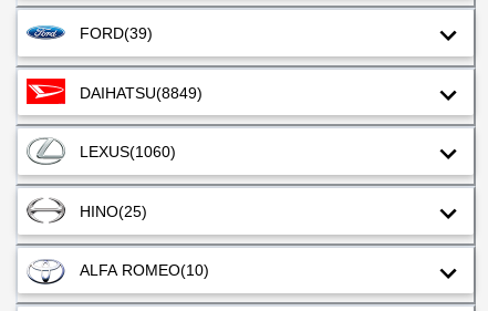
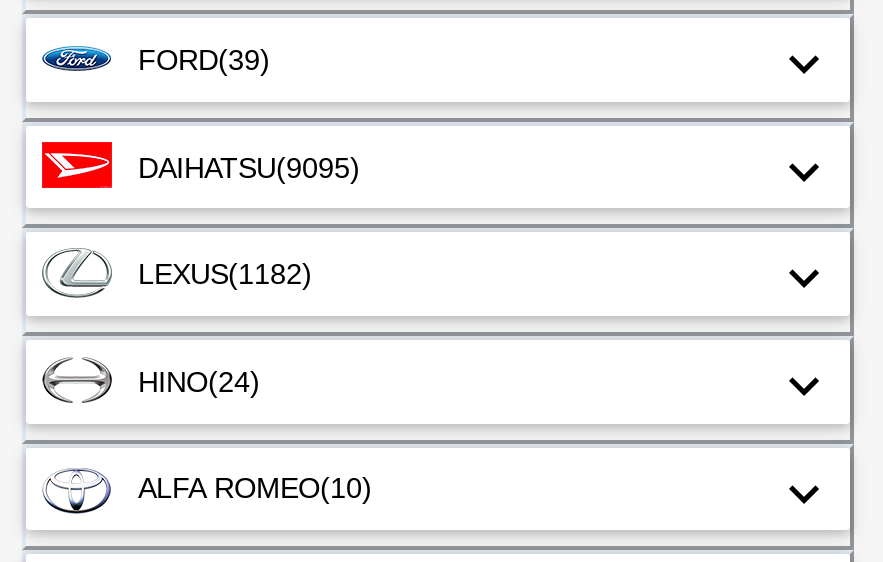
[80,84,203,101] DAIHATSU(8849) -> [138,151,360,183] DAIHATSU(9095)
[80,143,176,161] LEXUS(1060) -> [138,258,312,290] LEXUS(1182)
[80,202,147,220] HINO(25) -> [138,365,260,397] HINO(24)

